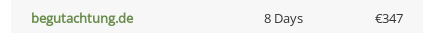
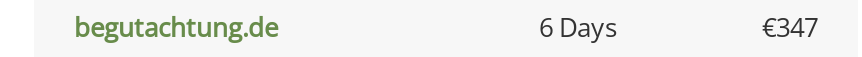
[263,9,302,27] 8 Days -> [539,9,617,45] 6 Days

